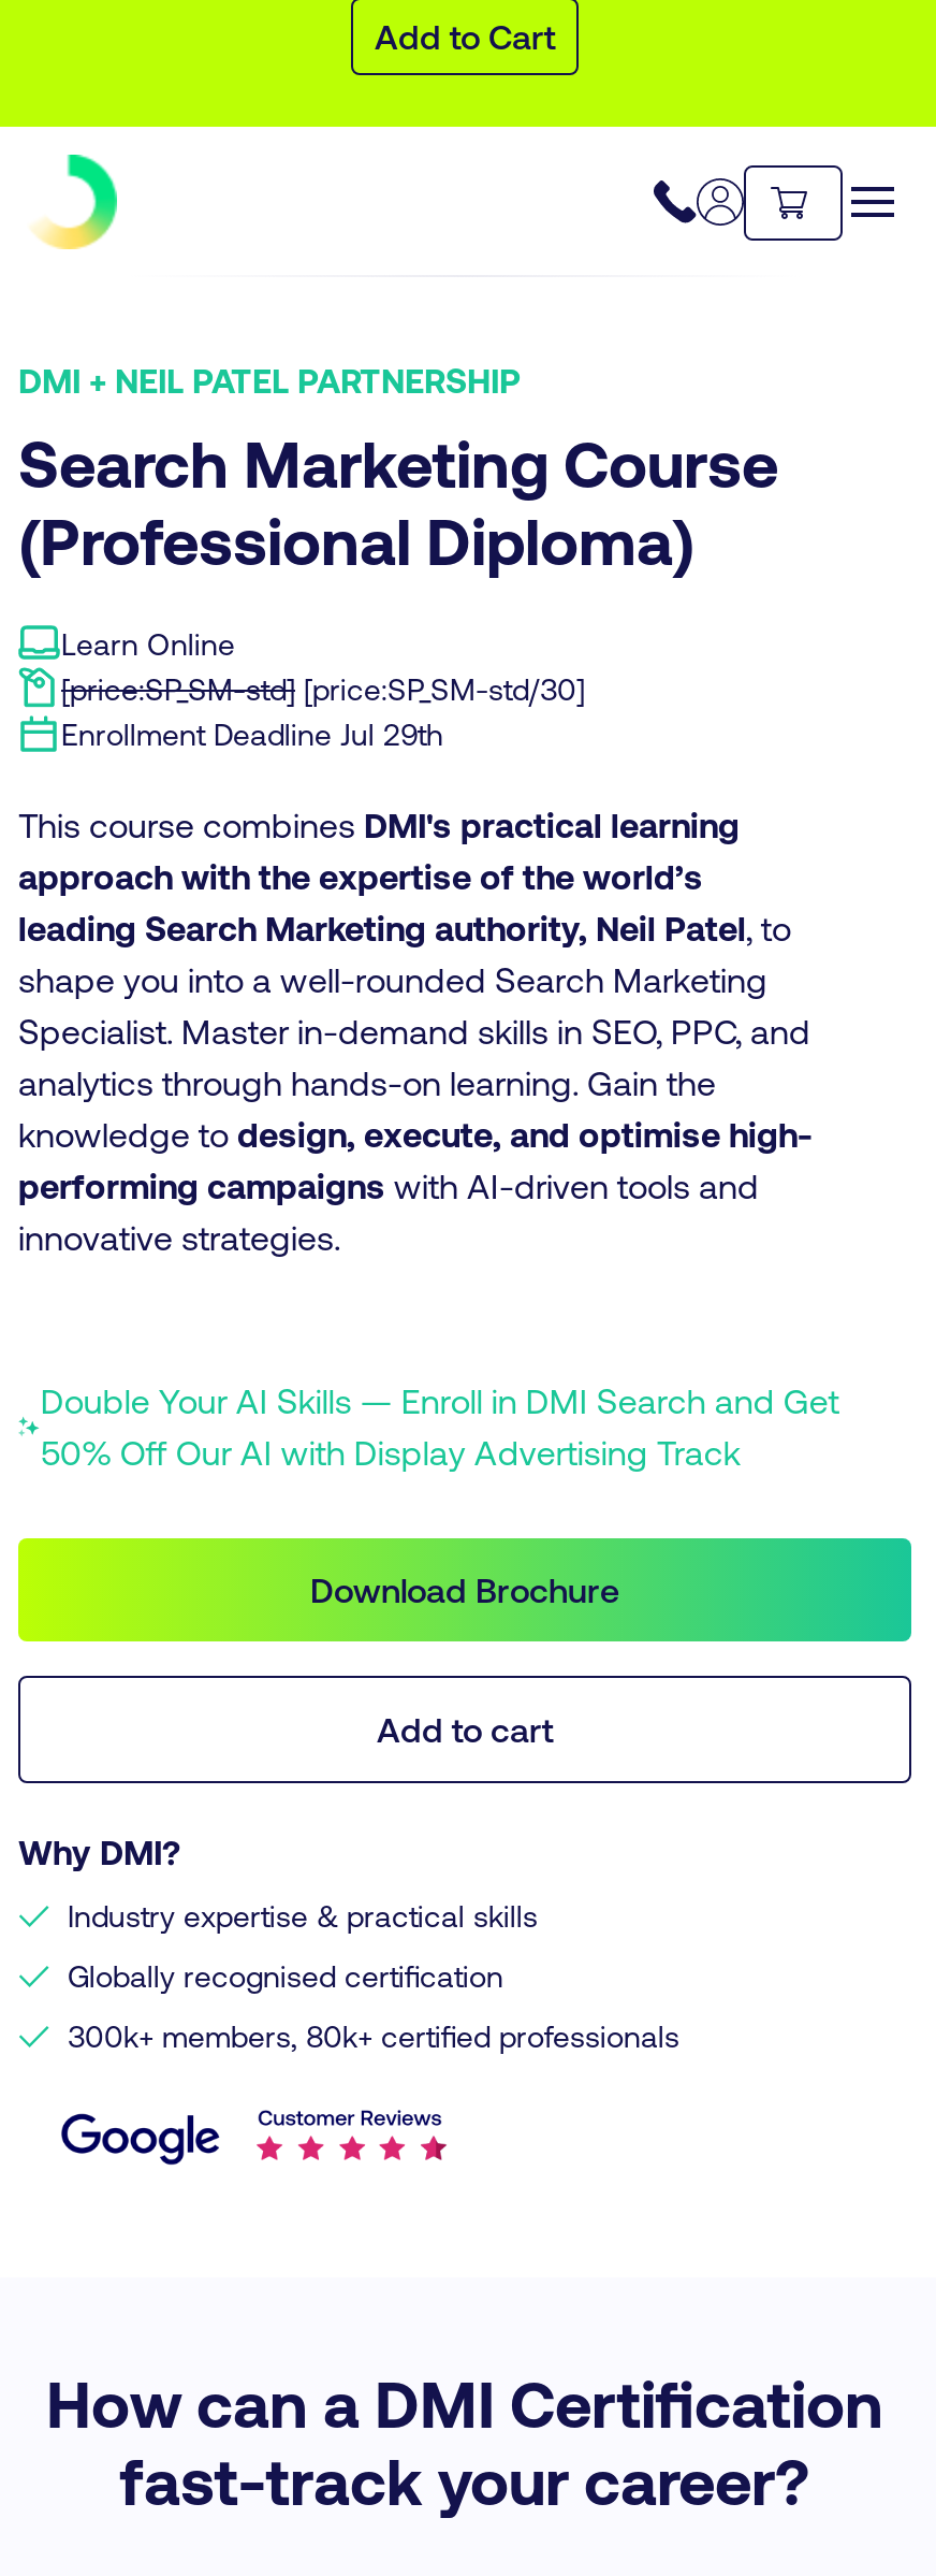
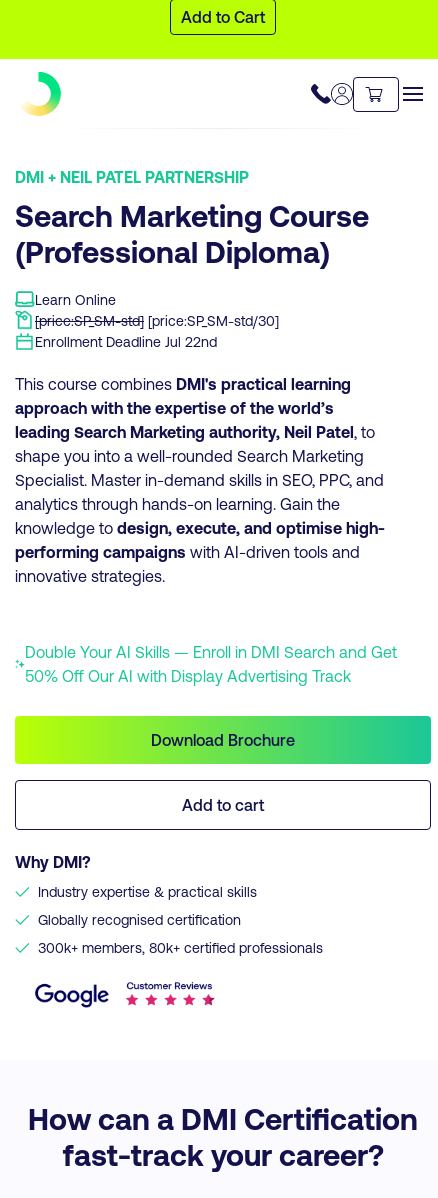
[61,715,443,752] Enrollment Deadline Jul 29th -> [35,333,217,350] Enrollment Deadline Jul 22nd

